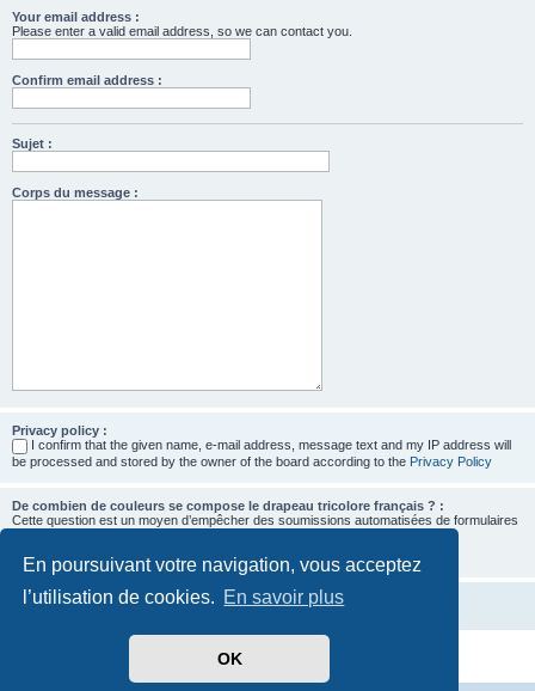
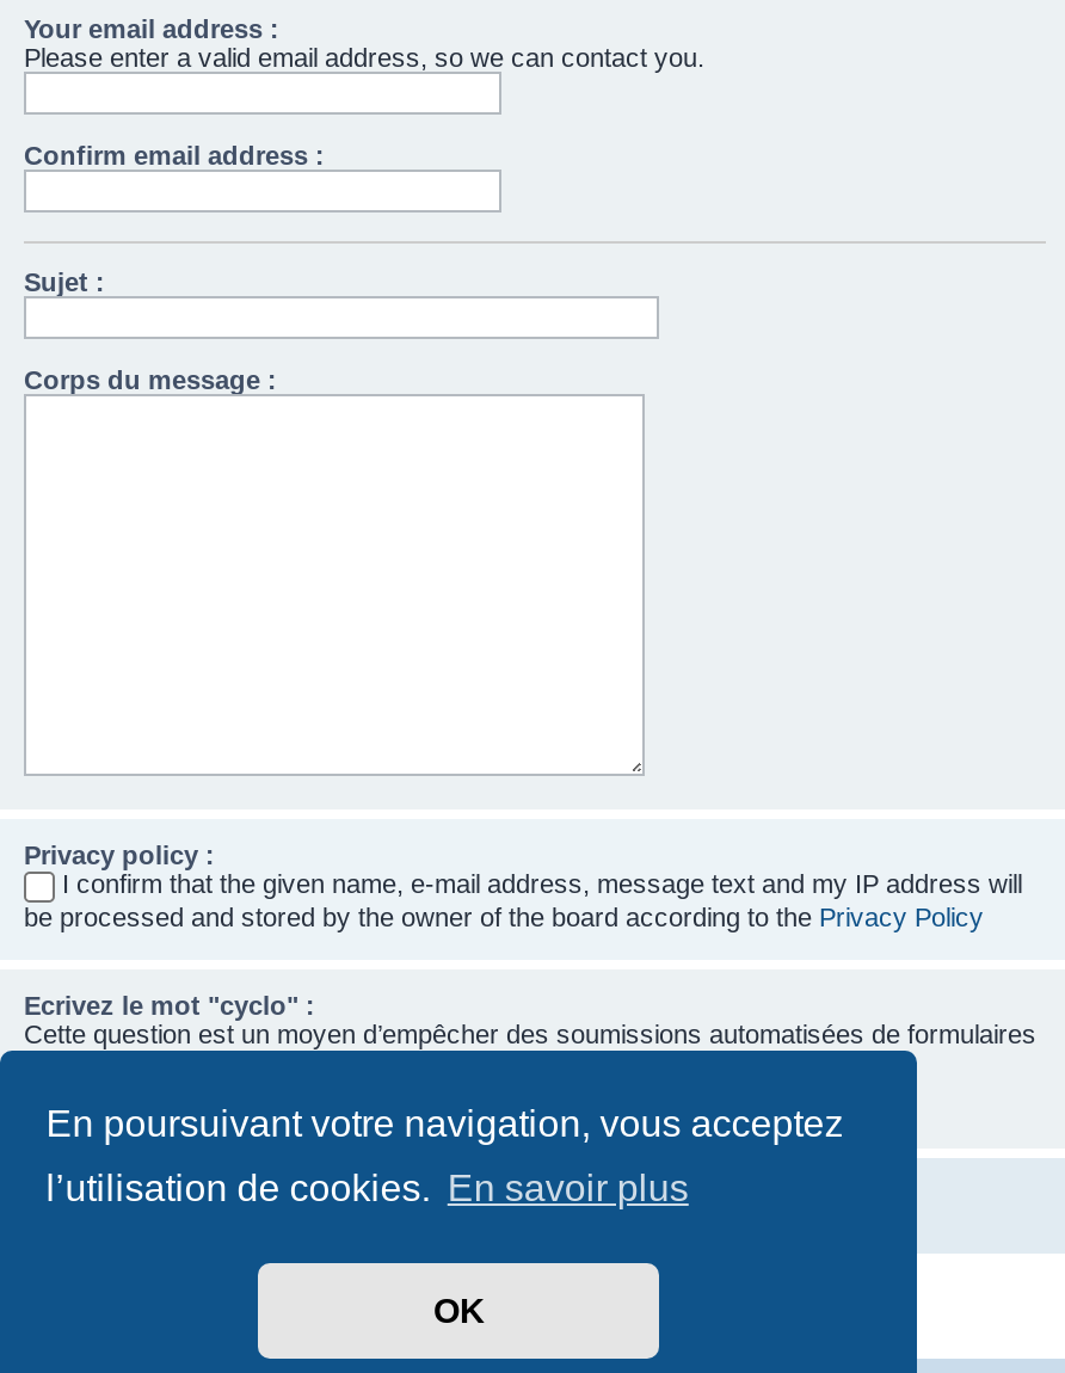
[12,498,444,512] De combien de couleurs se compose le drapeau tricolore français ? : -> [24,990,315,1019] Ecrivez le mot "cyclo" :

